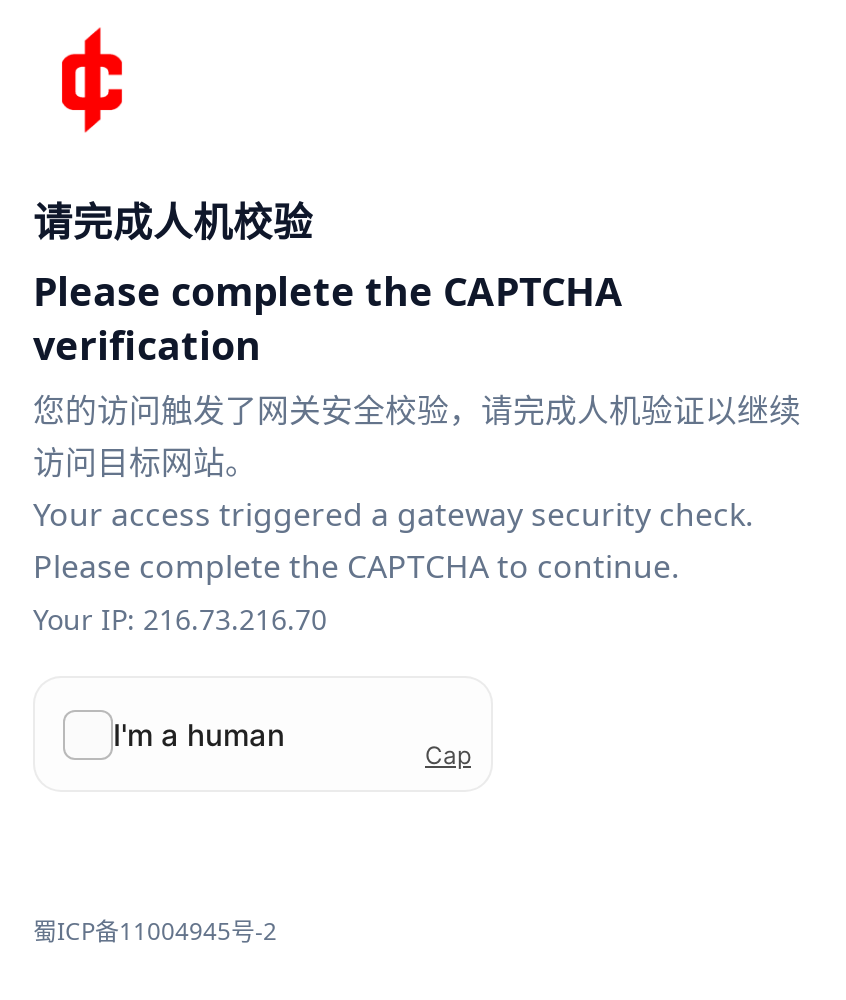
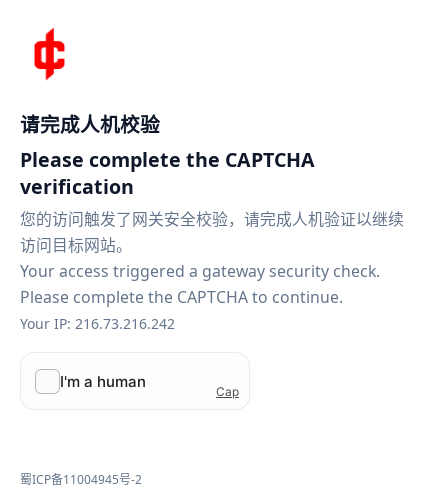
[33,600,327,638] Your IP: 216.73.216.70 -> [20,314,175,333] Your IP: 216.73.216.242

